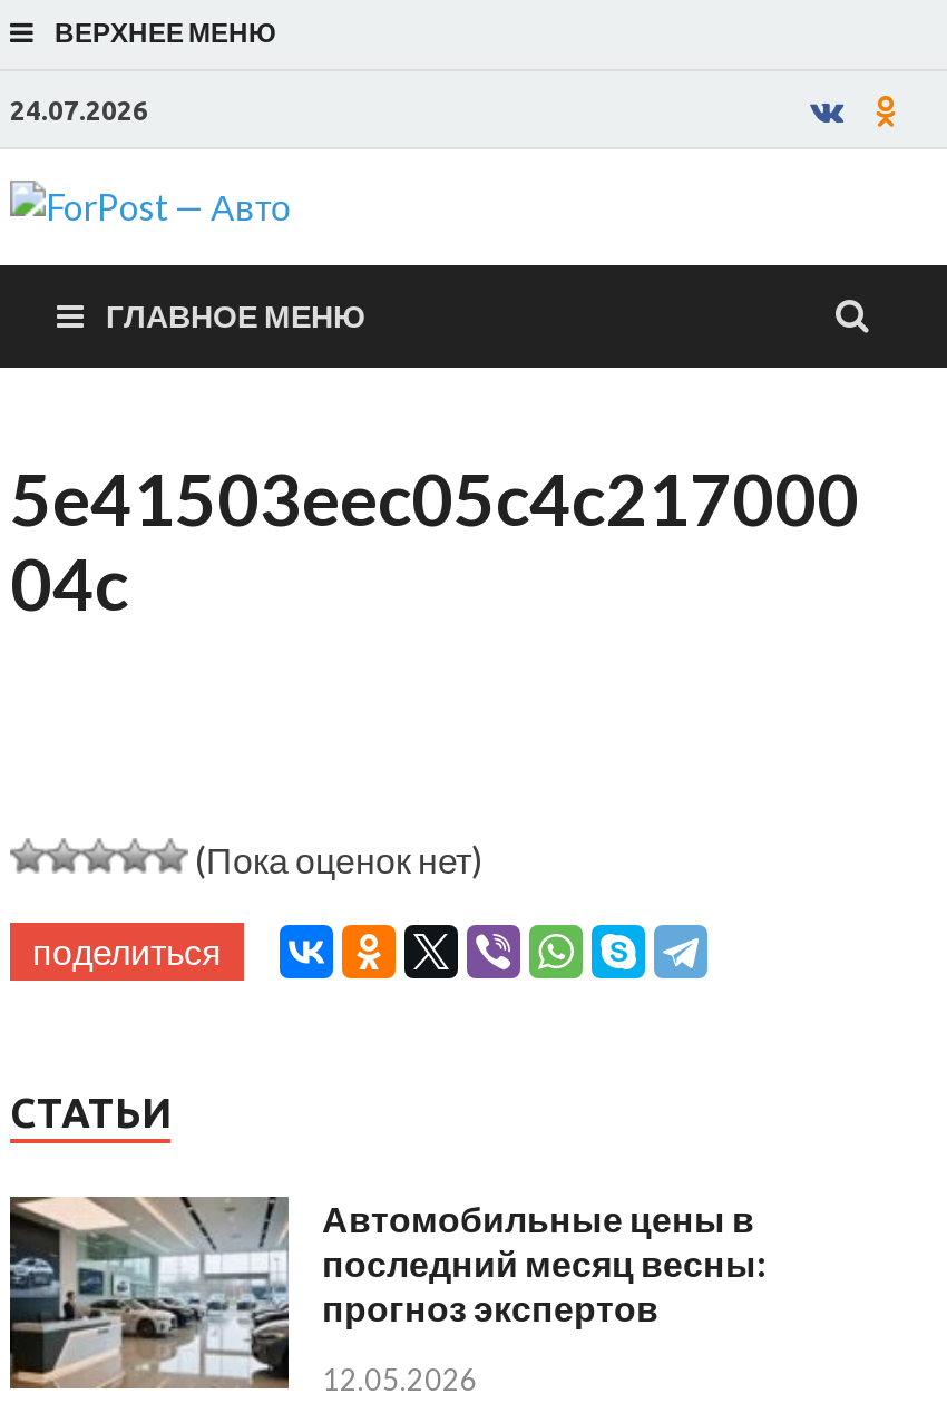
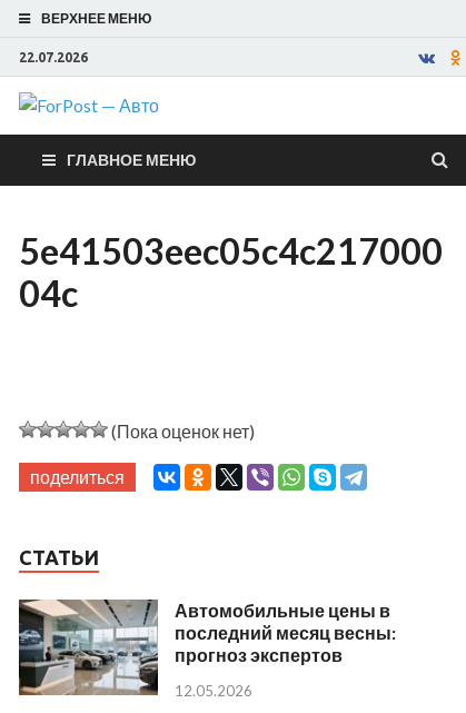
[10,95,148,124] 24.07.2026 -> [19,49,88,64] 22.07.2026

